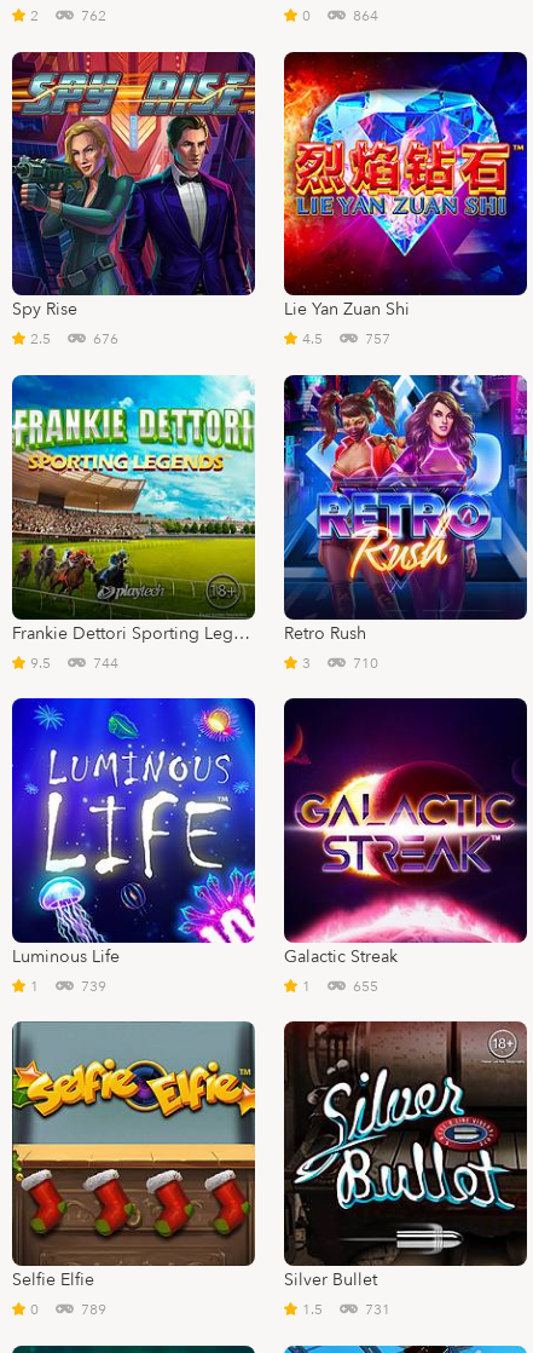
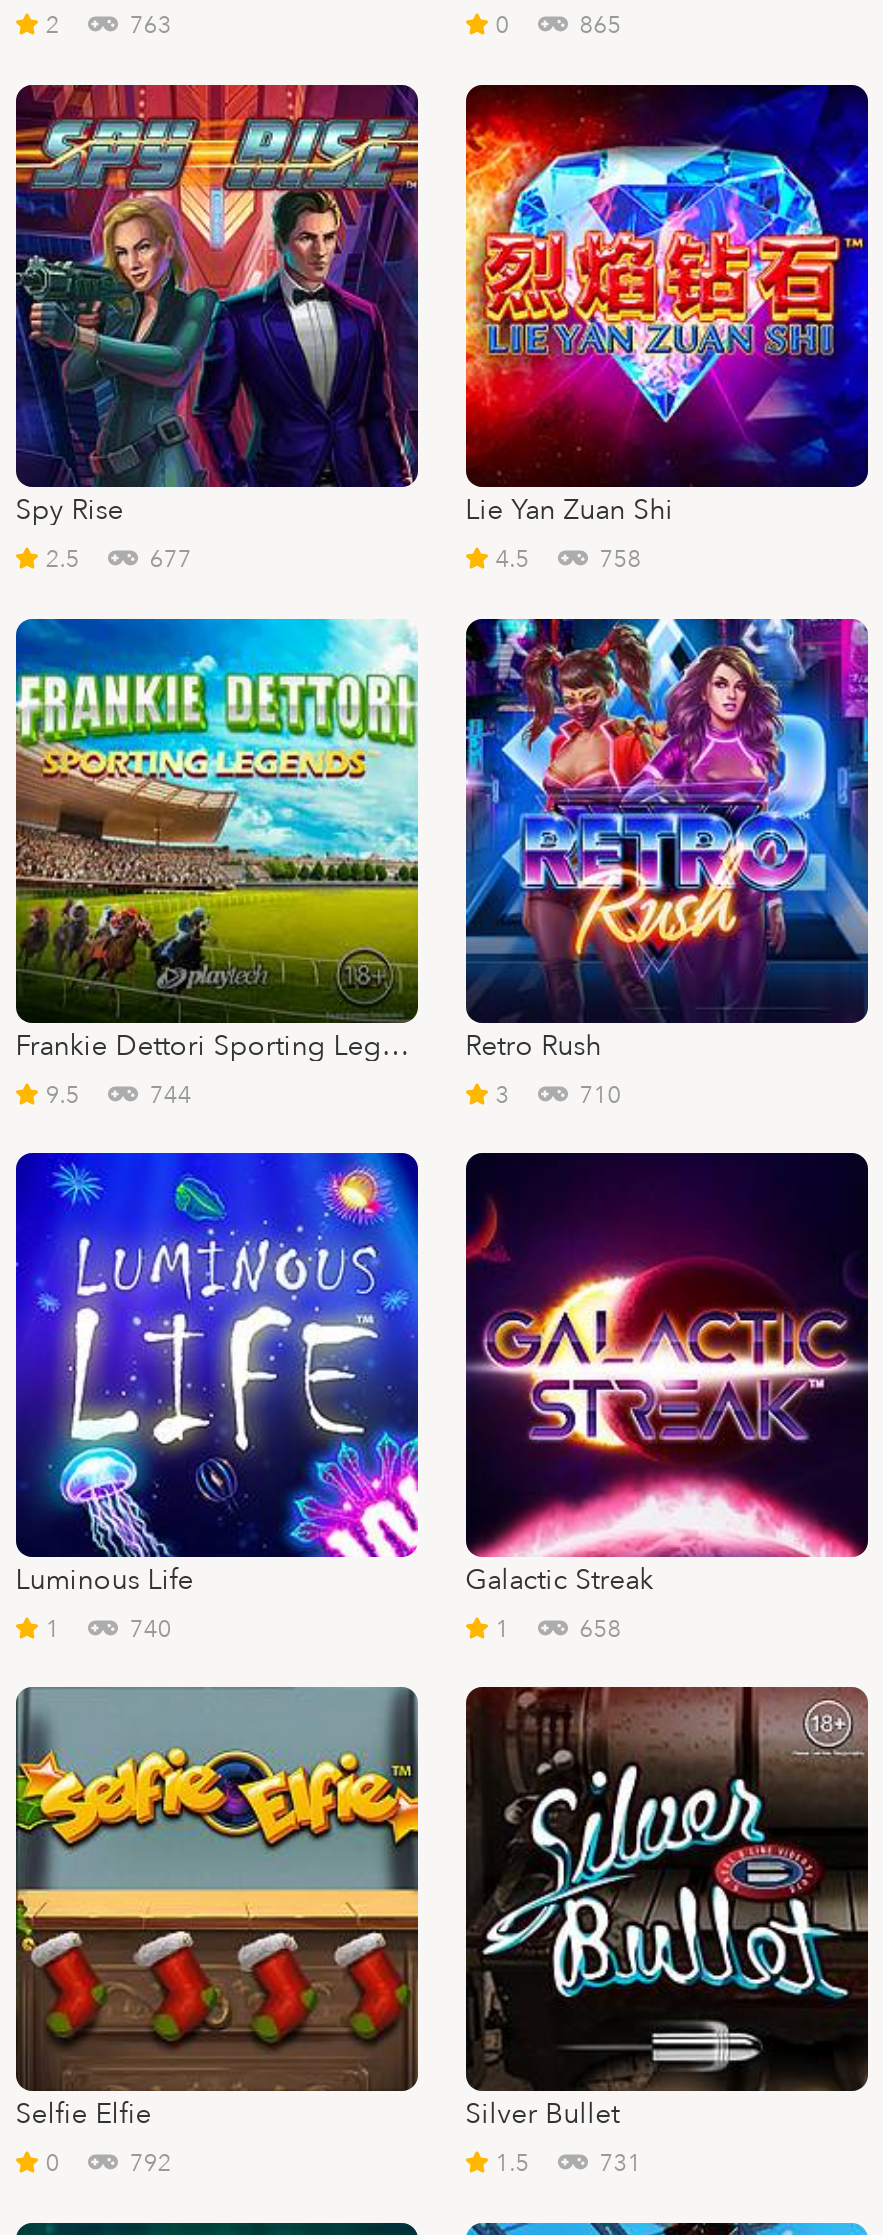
[81,6,106,26] 762 -> [130,9,172,41] 763
[352,6,378,26] 864 -> [579,9,621,41] 865
[93,330,118,349] 676 -> [150,544,192,576] 677
[365,330,390,349] 757 -> [599,544,641,576] 758
[81,977,106,996] 739 -> [130,1613,172,1645] 740
[352,977,378,996] 655 -> [579,1613,621,1645] 658
[81,1300,106,1319] 789 -> [130,2147,172,2179] 792

